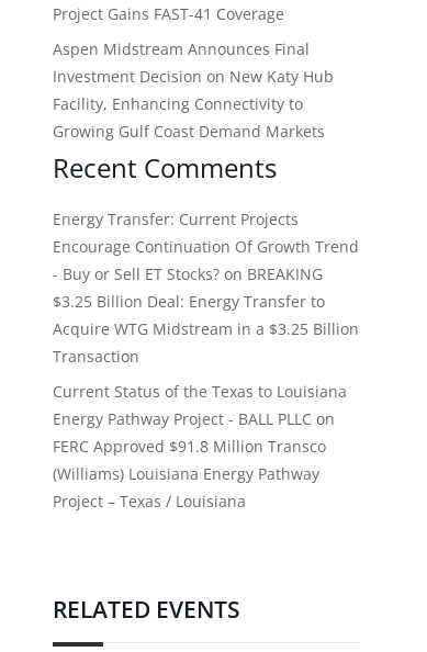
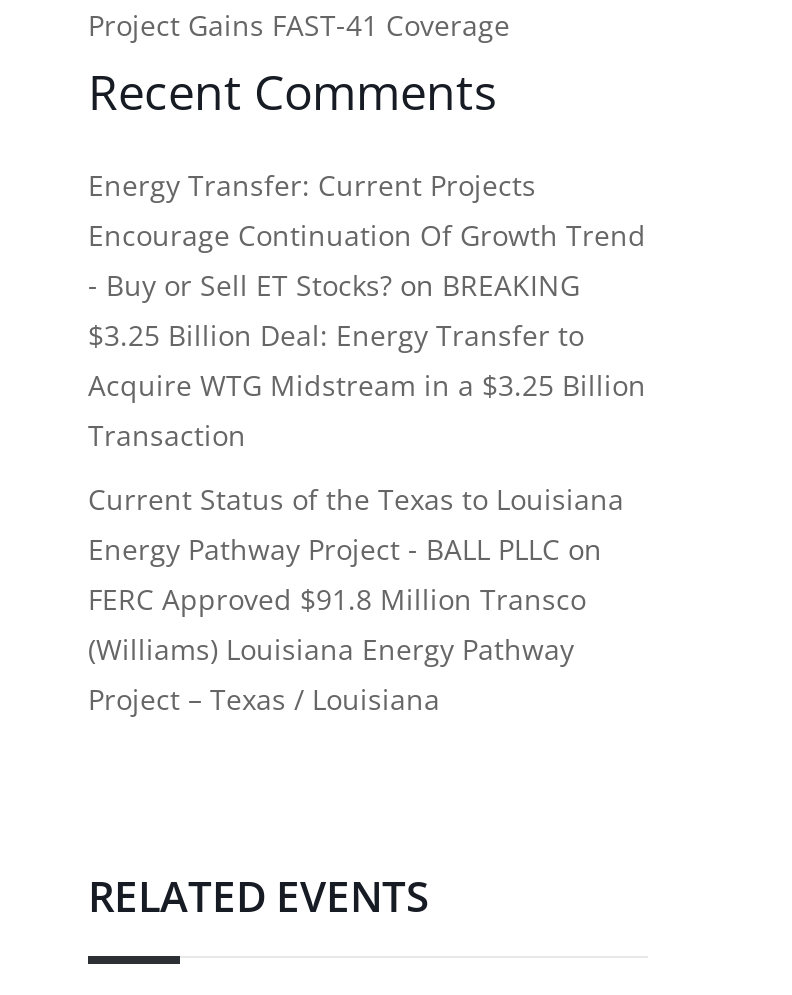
[53,39,334,142] Aspen Midstream Announces Final | Investment Decision on New Katy Hub | Facility, Enhancing Connectivity to | Growing Gulf Coast Demand Markets -> none

